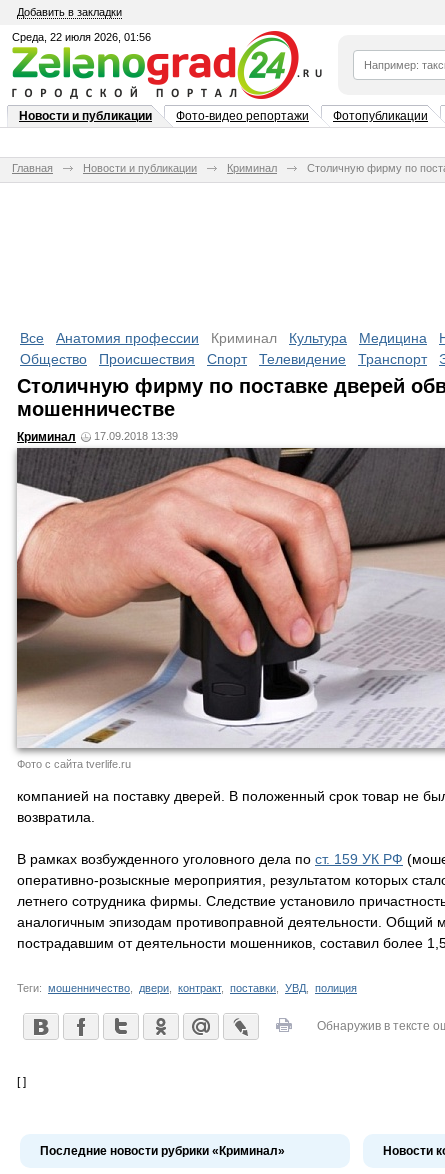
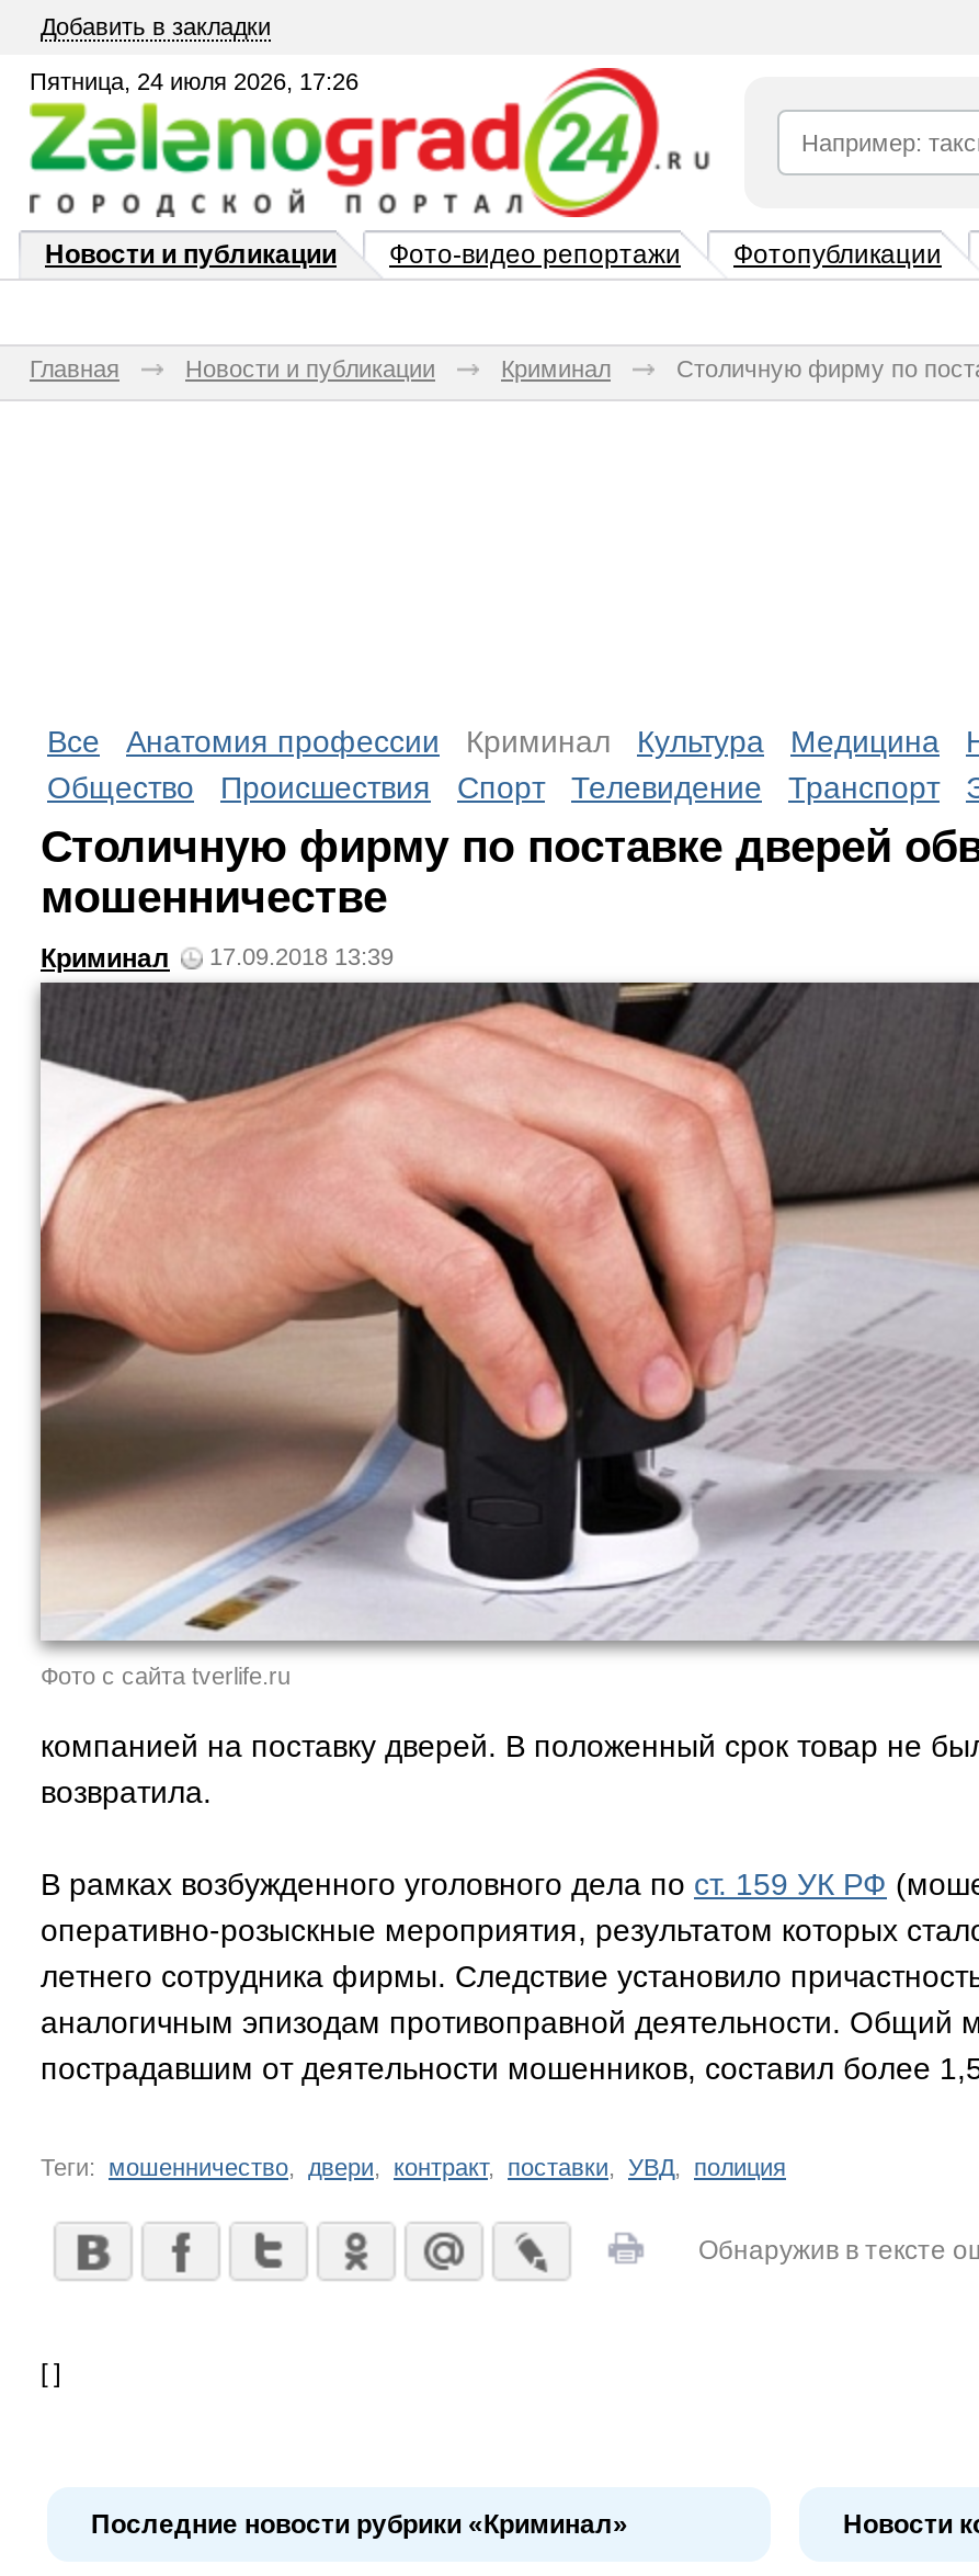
[12,31,151,43] Среда, 22 июля 2026, 01:56 -> [30,68,358,94] Пятница, 24 июля 2026, 17:26

